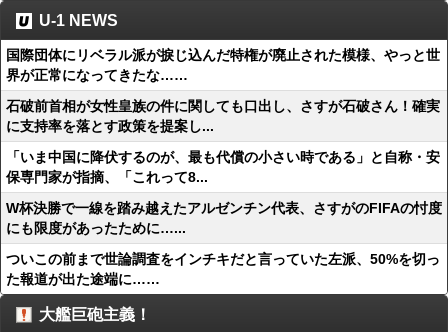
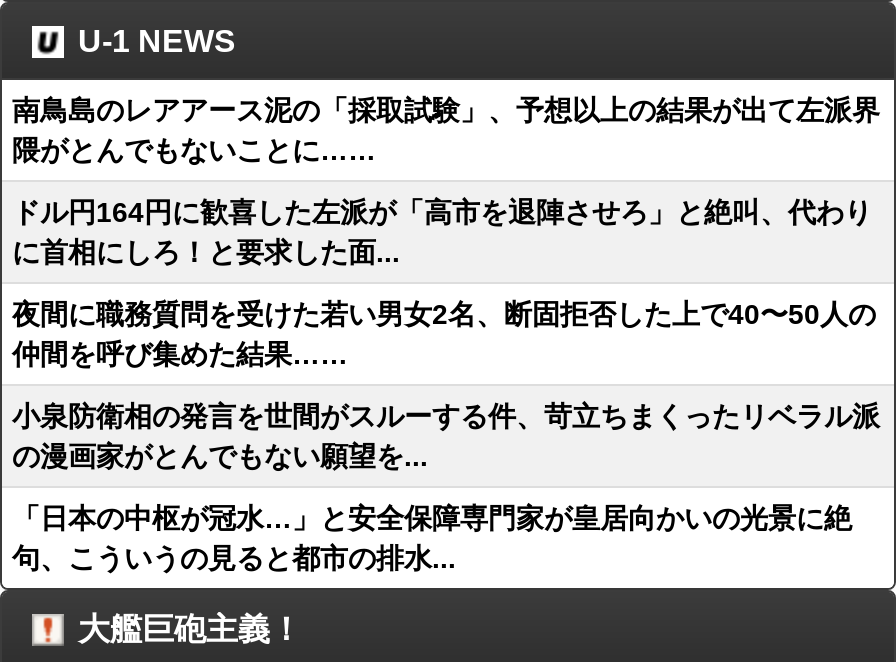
[6,47,440,83] 国際団体にリベラル派が捩じ込んだ特権が廃止された模様、やっと世 | 界が正常になってきたな…… -> [12,94,880,166] 南鳥島のレアアース泥の「採取試験」、予想以上の結果が出て左派界 | 隈がとんでもないことに……
[6,98,440,134] 石破前首相が女性皇族の件に関しても口出し、さすが石破さん！確実 | に支持率を落とす政策を提案し... -> [12,196,872,268] ドル円164円に歓喜した左派が「高市を退陣させろ」と絶叫、代わり | に首相にしろ！と要求した面...
[6,149,440,185] 「いま中国に降伏するのが、最も代償の小さい時である」と自称・安 | 保専門家が指摘、「これって8... -> [12,298,876,370] 夜間に職務質問を受けた若い男女2名、断固拒否した上で40〜50人の | 仲間を呼び集めた結果……
[6,200,442,236] W杯決勝で一線を踏み越えたアルゼンチン代表、さすがのFIFAの忖度 | にも限度があったために…... -> [12,400,880,472] 小泉防衛相の発言を世間がスルーする件、苛立ちまくったリベラル派 | の漫画家がとんでもない願望を...
[6,251,440,287] ついこの前まで世論調査をインチキだと言っていた左派、50%を切っ | た報道が出た途端に…… -> [12,502,852,574] 「日本の中枢が冠水…」と安全保障専門家が皇居向かいの光景に絶 | 句、こういうの見ると都市の排水...

